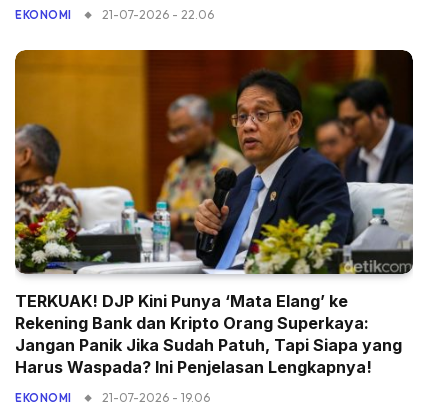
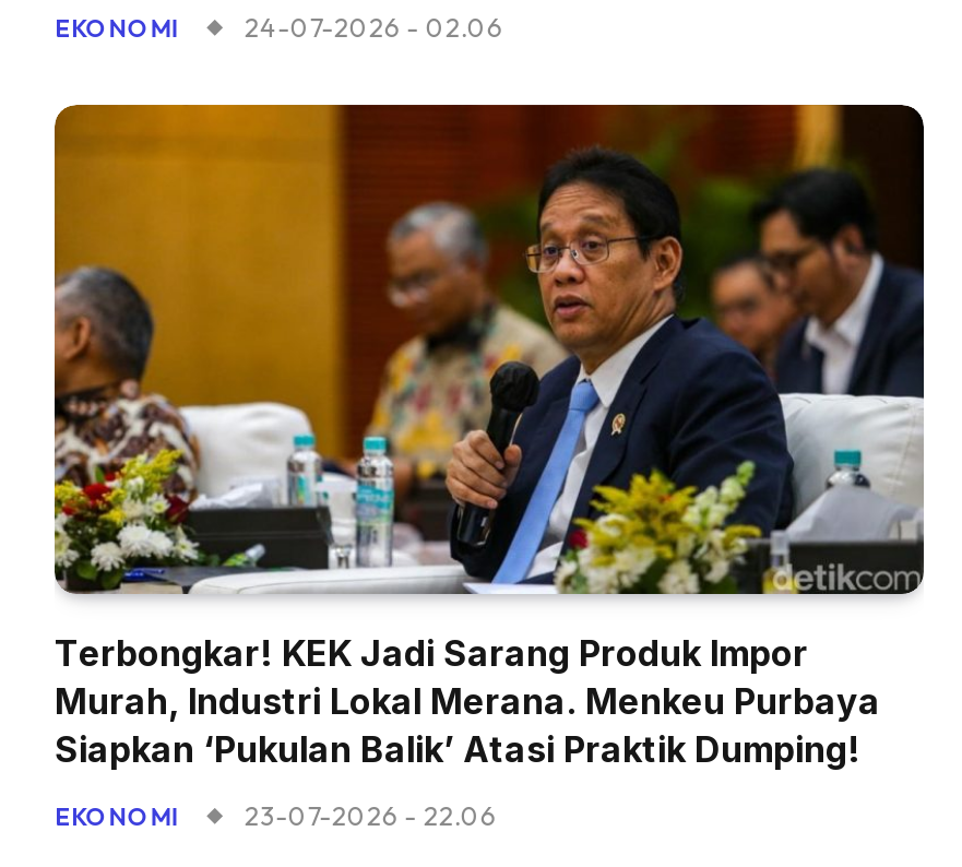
[102,7,214,22] 21-07-2026 - 22.06 -> [244,11,502,44] 24-07-2026 - 02.06
[15,291,402,377] TERKUAK! DJP Kini Punya ‘Mata Elang’ ke | Rekening Bank dan Kripto Orang Superkaya: | Jangan Panik Jika Sudah Patuh, Tapi Siapa yang | Harus Waspada? Ini Penjelasan Lengkapnya! -> [55,631,880,770] Terbongkar! KEK Jadi Sarang Produk Impor | Murah, Industri Lokal Merana. Menkeu Purbaya | Siapkan ‘Pukulan Balik’ Atasi Praktik Dumping!
[102,390,210,405] 21-07-2026 - 19.06 -> [244,799,496,832] 23-07-2026 - 22.06

